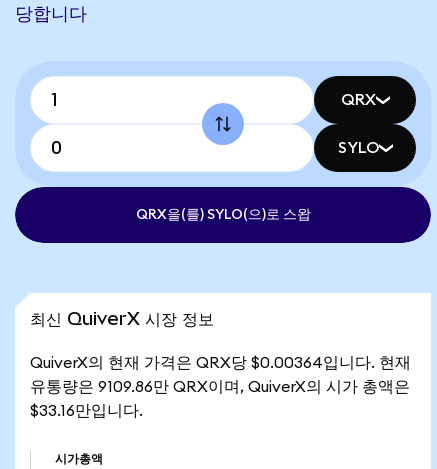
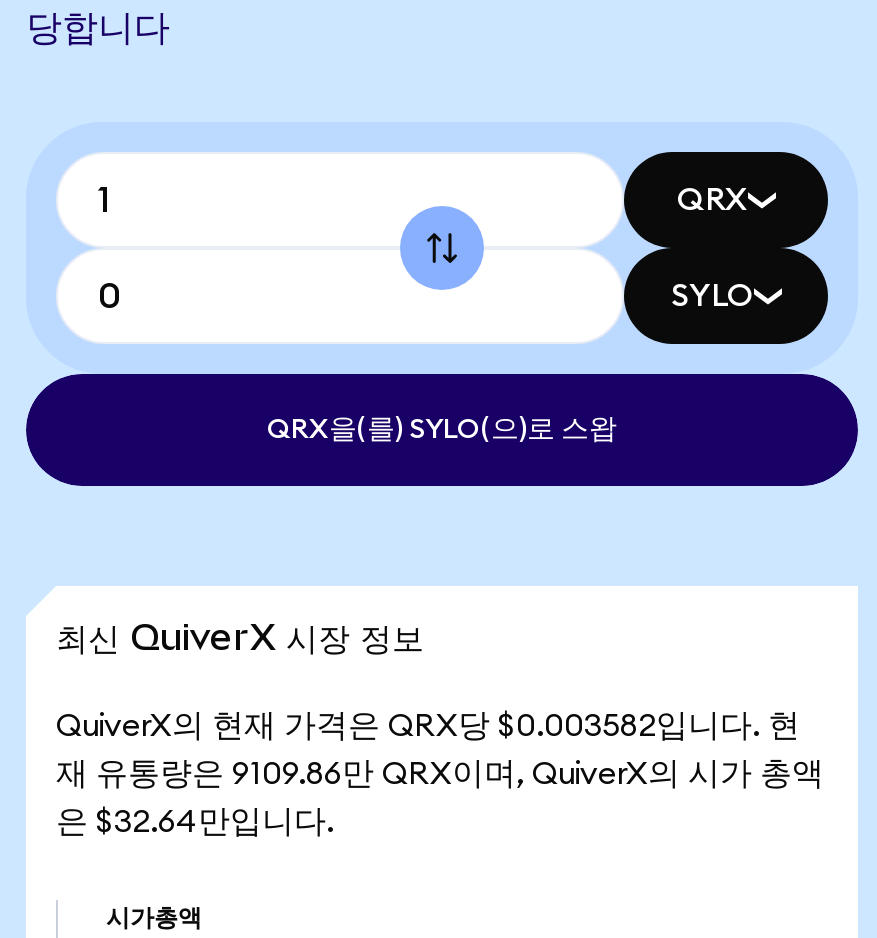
[30,355,411,371] QuiverX의 현재 가격은 QRX당 $0.00364입니다. 현재 -> [56,710,800,742] QuiverX의 현재 가격은 QRX당 $0.003582입니다. 현
[30,379,410,395] 유통량은 9109.86만 QRX이며, QuiverX의 시가 총액은 -> [56,758,824,790] 재 유통량은 9109.86만 QRX이며, QuiverX의 시가 총액
[30,403,143,419] $33.16만입니다. -> [56,806,334,838] 은 $32.64만입니다.

